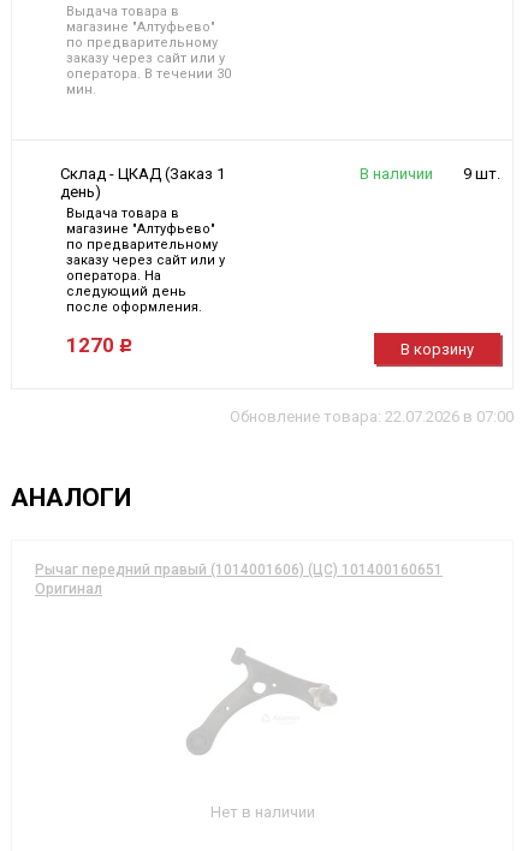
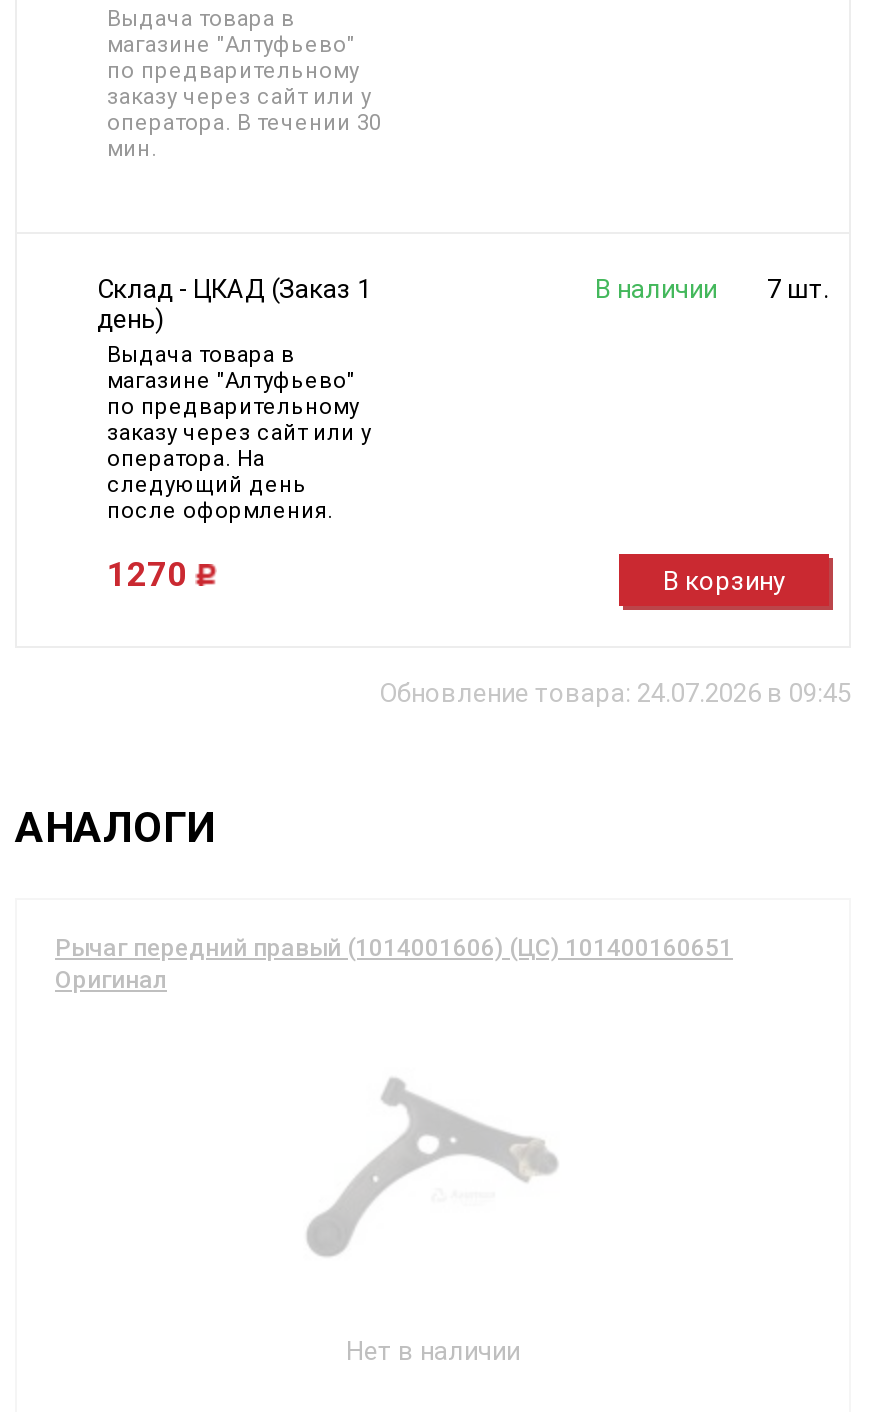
[360,165,500,183] В наличии 9 шт. -> [595,274,829,304] В наличии 7 шт.
[230,407,514,425] Обновление товара: 22.07.2026 в 07:00 -> [379,678,851,708] Обновление товара: 24.07.2026 в 09:45

